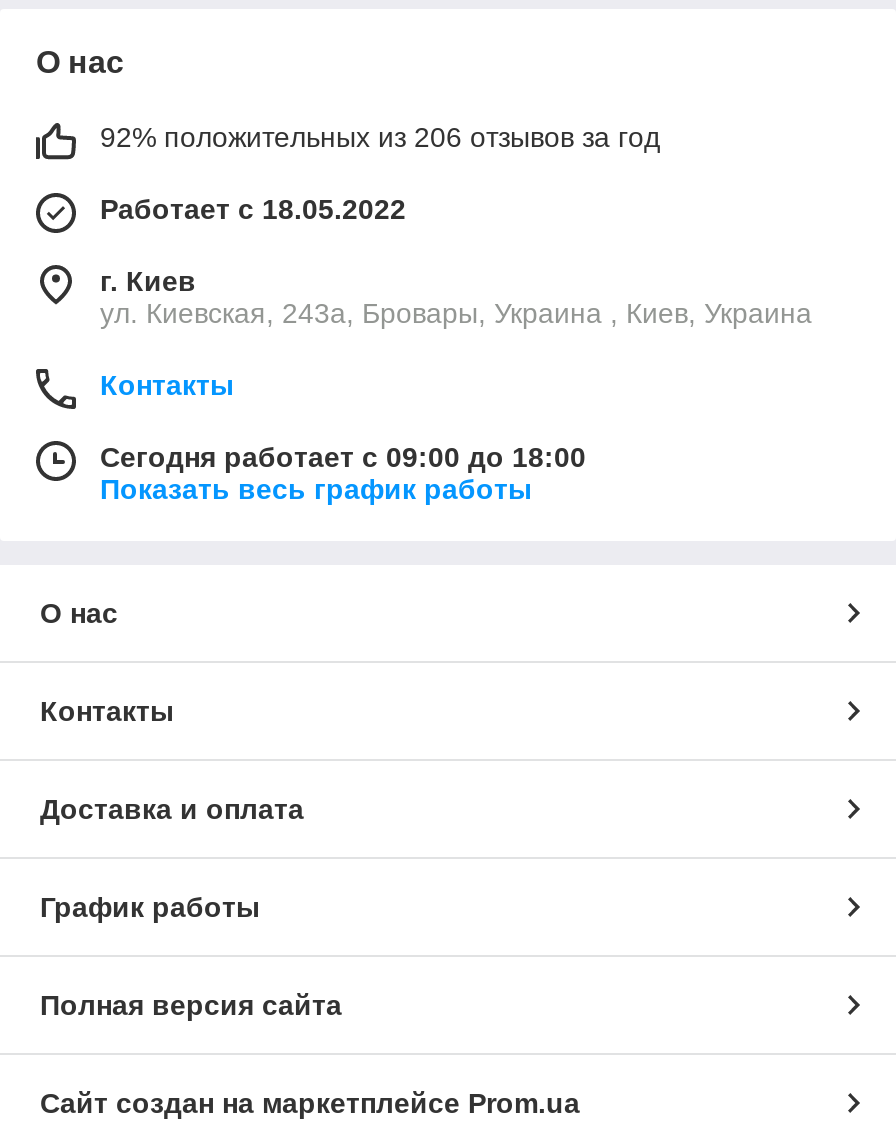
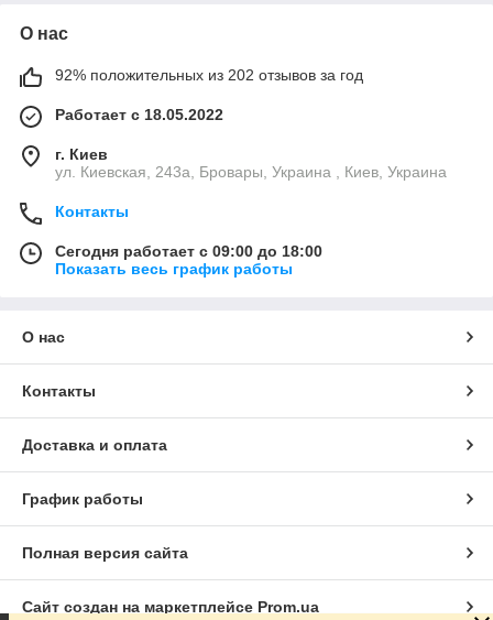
[100,121,660,153] 92% положительных из 206 отзывов за год -> [55,66,363,83] 92% положительных из 202 отзывов за год

